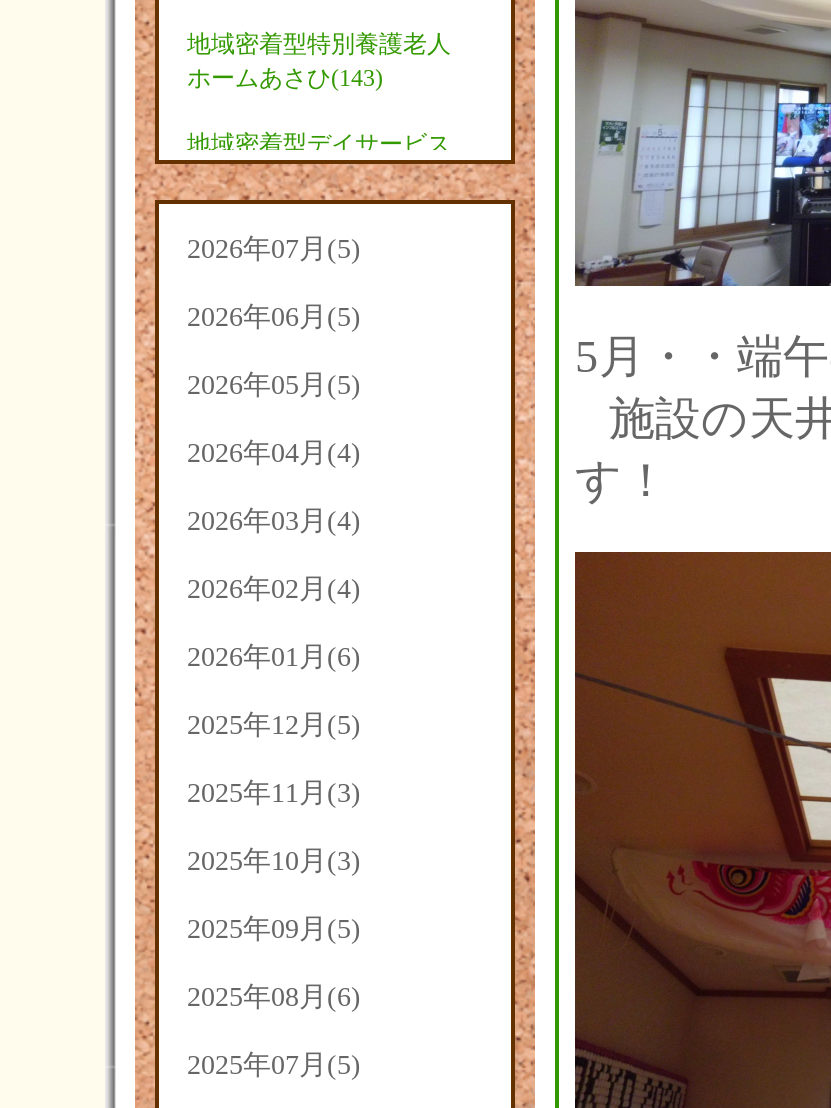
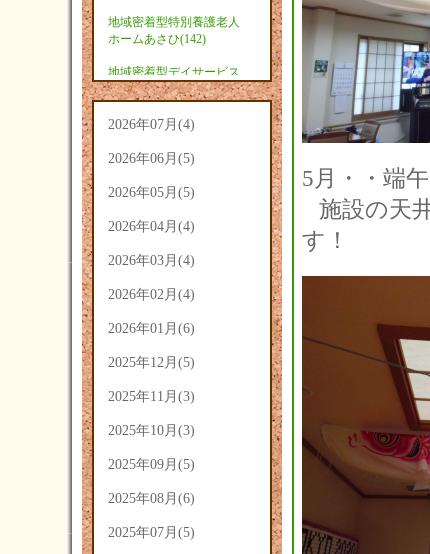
[187,64,383,92] ホームあさひ(143) -> [108,32,206,46] ホームあさひ(142)
[187,234,361,264] 2026年07月(5) -> [108,117,195,132] 2026年07月(4)

